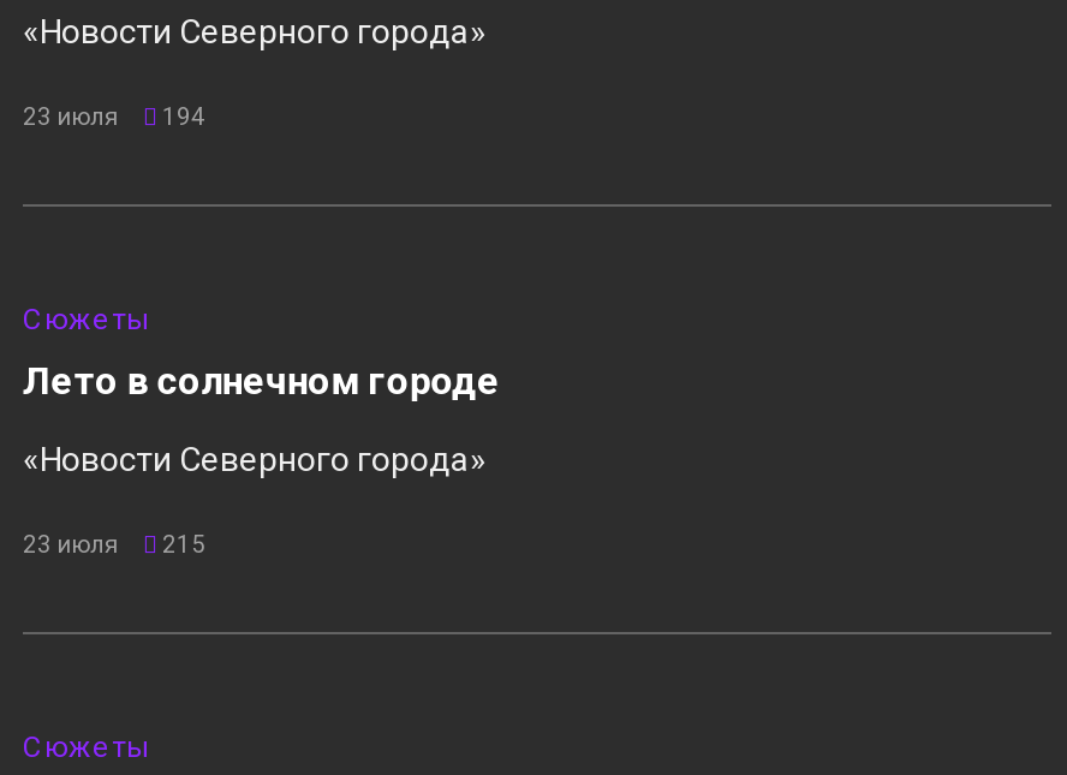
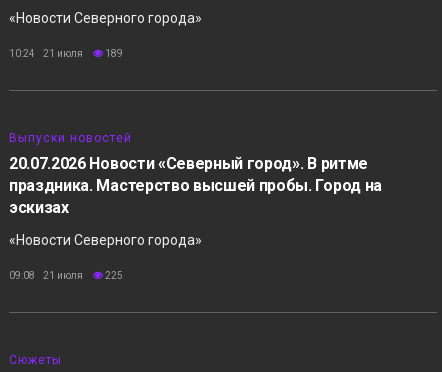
[23,103,205,130] 23 июля | 194 -> [9,48,123,59] 10:24 21 июля | 189
[23,303,150,336] Сюжеты -> [9,131,132,145] Выпуски новостей
[23,358,500,404] Лето в солнечном городе -> [9,154,382,217] 20.07.2026 Новости «Северный город». В ритме | праздника. Мастерство высшей пробы. Город на | эскизах
[23,531,205,558] 23 июля | 215 -> [9,270,123,281] 09:08 21 июля | 225

